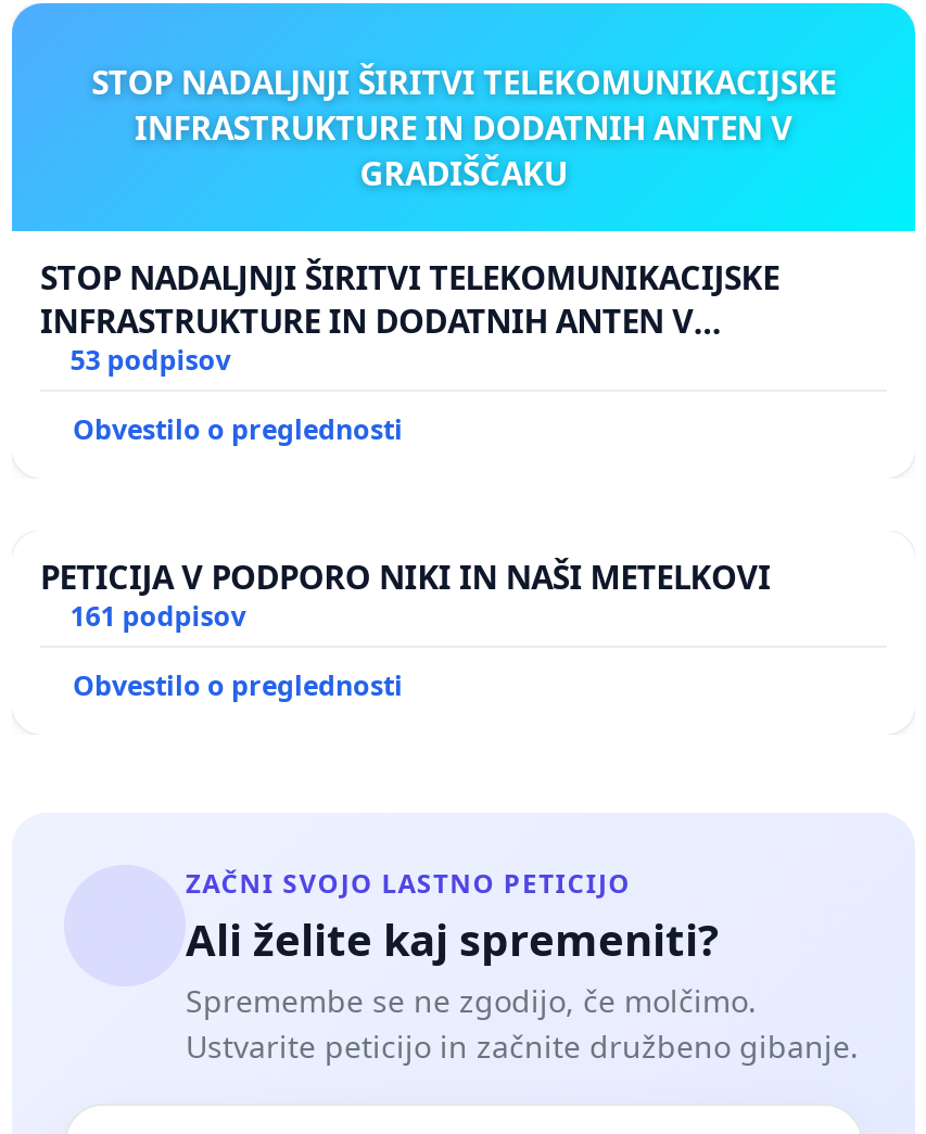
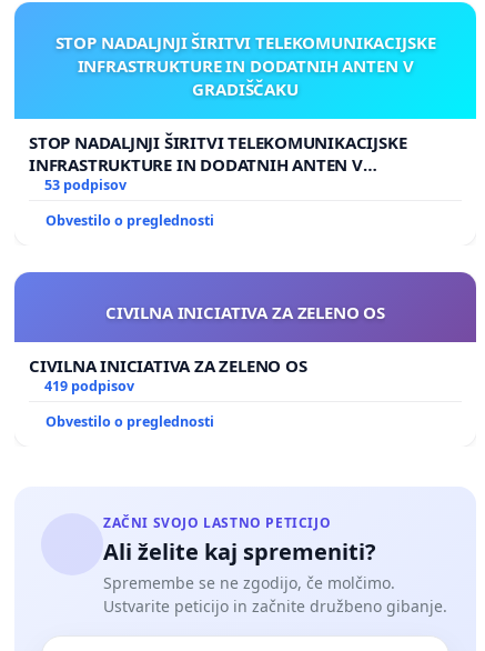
[40,555,771,635] PETICIJA V PODPORO NIKI IN NAŠI METELKOVI | 161 podpisov -> [29,301,385,396] CIVILNA INICIATIVA ZA ZELENO OS | CIVILNA INICIATIVA ZA ZELENO OS | 419 podpisov

